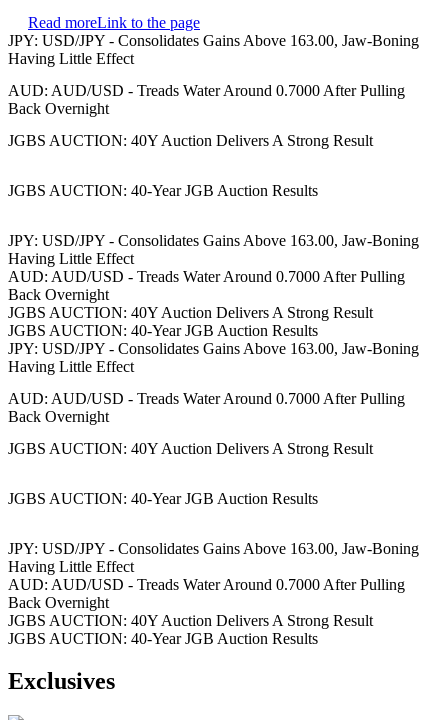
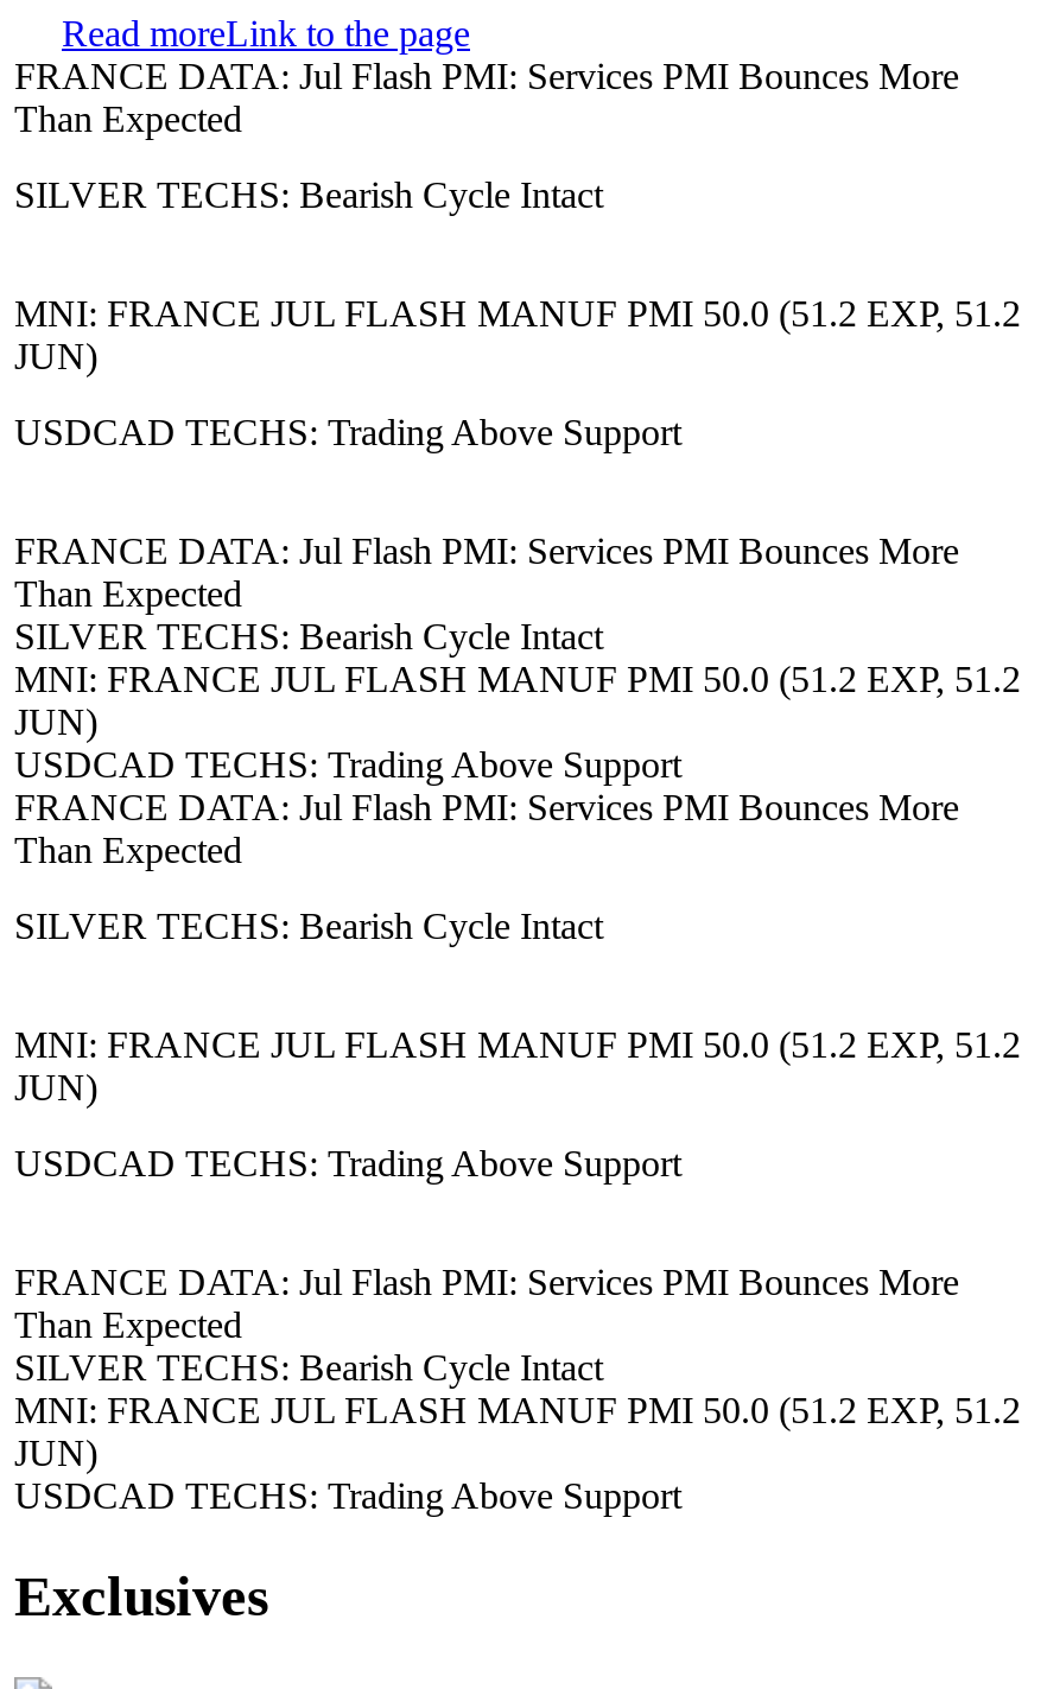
[8,32,419,67] JPY: USD/JPY - Consolidates Gains Above 163.00, Jaw-Boning | Having Little Effect -> [14,56,959,139] FRANCE DATA: Jul Flash PMI: Services PMI Bounces More | Than Expected
[8,82,405,117] AUD: AUD/USD - Treads Water Around 0.7000 After Pulling | Back Overnight -> [14,175,603,215] SILVER TECHS: Bearish Cycle Intact
[8,132,373,149] JGBS AUCTION: 40Y Auction Delivers A Strong Result -> [14,294,1021,377] MNI: FRANCE JUL FLASH MANUF PMI 50.0 (51.2 EXP, 51.2 | JUN)
[8,182,318,199] JGBS AUCTION: 40-Year JGB Auction Results -> [14,412,681,453] USDCAD TECHS: Trading Above Support
[8,232,419,375] JPY: USD/JPY - Consolidates Gains Above 163.00, Jaw-Boning | Having Little Effect | AUD: AUD/USD - Treads Water Around 0.7000 After Pulling | Back Overnight | JGBS AUCTION: 40Y Auction Delivers A Strong Result | JGBS AUCTION: 40-Year JGB Auction Results | JPY: USD/JPY - Consolidates Gains Above 163.00, Jaw-Boning | Having Little Effect -> [14,531,1021,870] FRANCE DATA: Jul Flash PMI: Services PMI Bounces More | Than Expected | SILVER TECHS: Bearish Cycle Intact | MNI: FRANCE JUL FLASH MANUF PMI 50.0 (51.2 EXP, 51.2 | JUN) | USDCAD TECHS: Trading Above Support | FRANCE DATA: Jul Flash PMI: Services PMI Bounces More | Than Expected
[8,390,405,425] AUD: AUD/USD - Treads Water Around 0.7000 After Pulling | Back Overnight -> [14,906,603,946] SILVER TECHS: Bearish Cycle Intact
[8,440,373,457] JGBS AUCTION: 40Y Auction Delivers A Strong Result -> [14,1025,1021,1108] MNI: FRANCE JUL FLASH MANUF PMI 50.0 (51.2 EXP, 51.2 | JUN)
[8,490,318,507] JGBS AUCTION: 40-Year JGB Auction Results -> [14,1143,681,1184] USDCAD TECHS: Trading Above Support
[8,540,419,647] JPY: USD/JPY - Consolidates Gains Above 163.00, Jaw-Boning | Having Little Effect | AUD: AUD/USD - Treads Water Around 0.7000 After Pulling | Back Overnight | JGBS AUCTION: 40Y Auction Delivers A Strong Result | JGBS AUCTION: 40-Year JGB Auction Results -> [14,1262,1021,1516] FRANCE DATA: Jul Flash PMI: Services PMI Bounces More | Than Expected | SILVER TECHS: Bearish Cycle Intact | MNI: FRANCE JUL FLASH MANUF PMI 50.0 (51.2 EXP, 51.2 | JUN) | USDCAD TECHS: Trading Above Support

